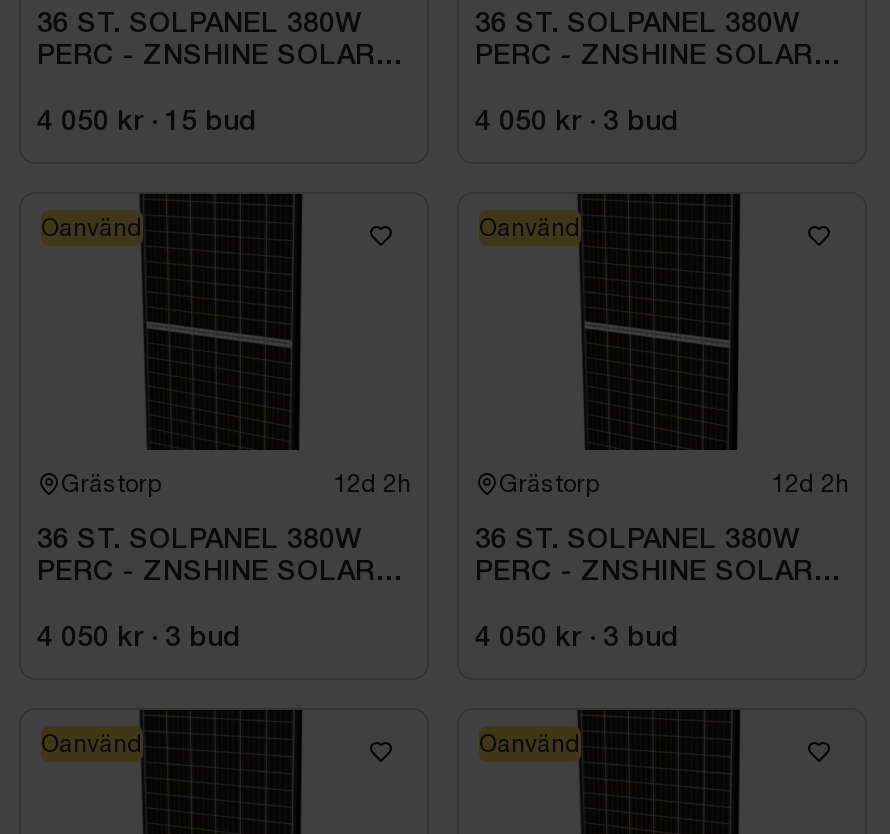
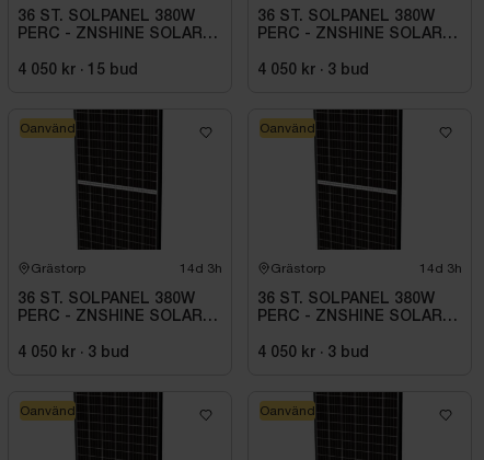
[333,471,411,499] 12d 2h -> [180,261,222,276] 14d 3h
[771,471,849,499] 12d 2h -> [419,261,462,276] 14d 3h

